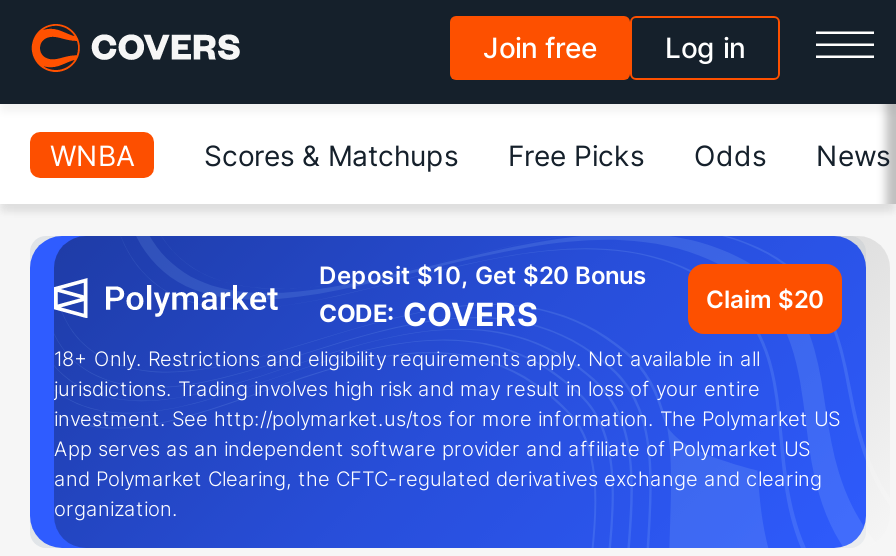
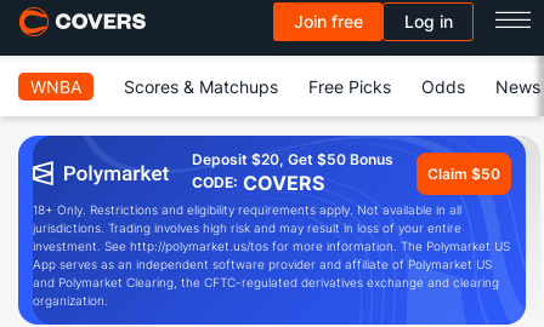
[319,260,647,290] Deposit $10, Get $20 Bonus -> [192,150,393,168] Deposit $20, Get $50 Bonus
[706,283,824,313] Claim $20 -> [427,164,500,182] Claim $50

